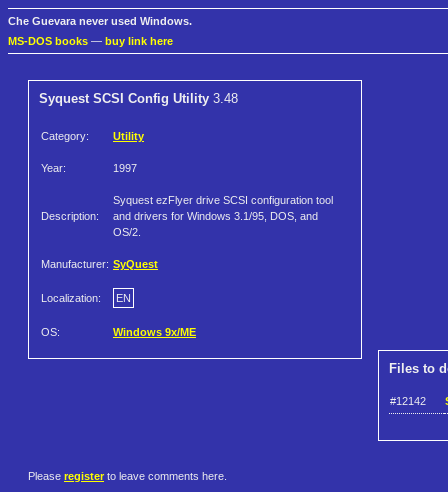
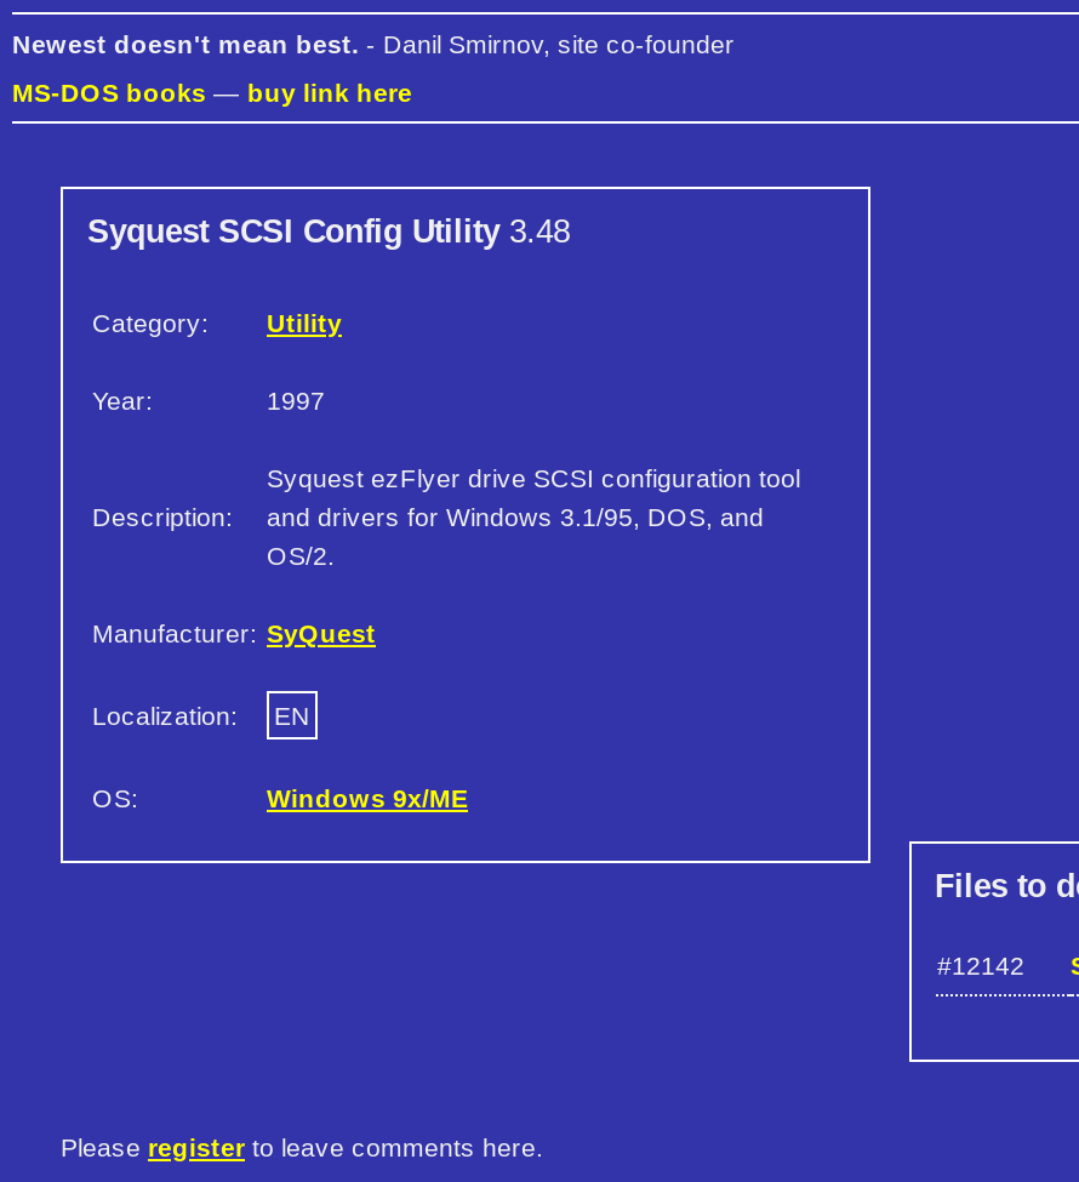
[8,15,192,27] Che Guevara never used Windows. -> [12,30,735,59] Newest doesn't mean best. - Danil Smirnov, site co-founder

